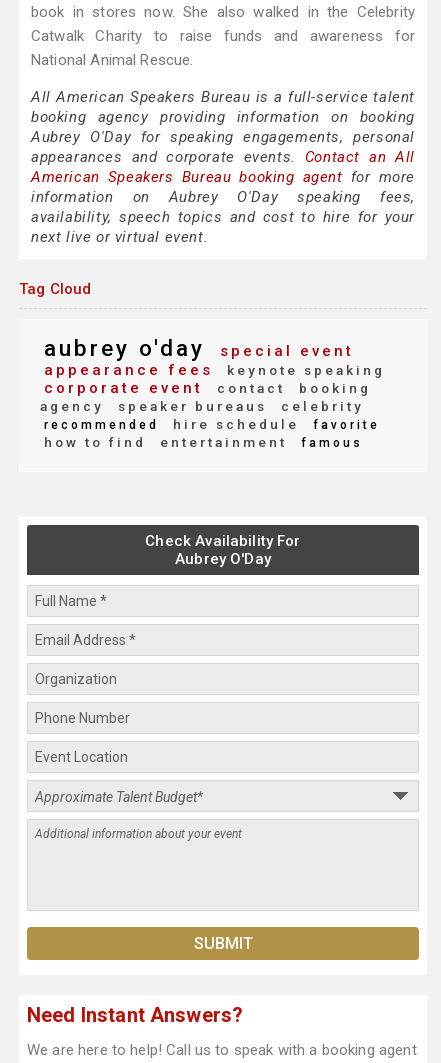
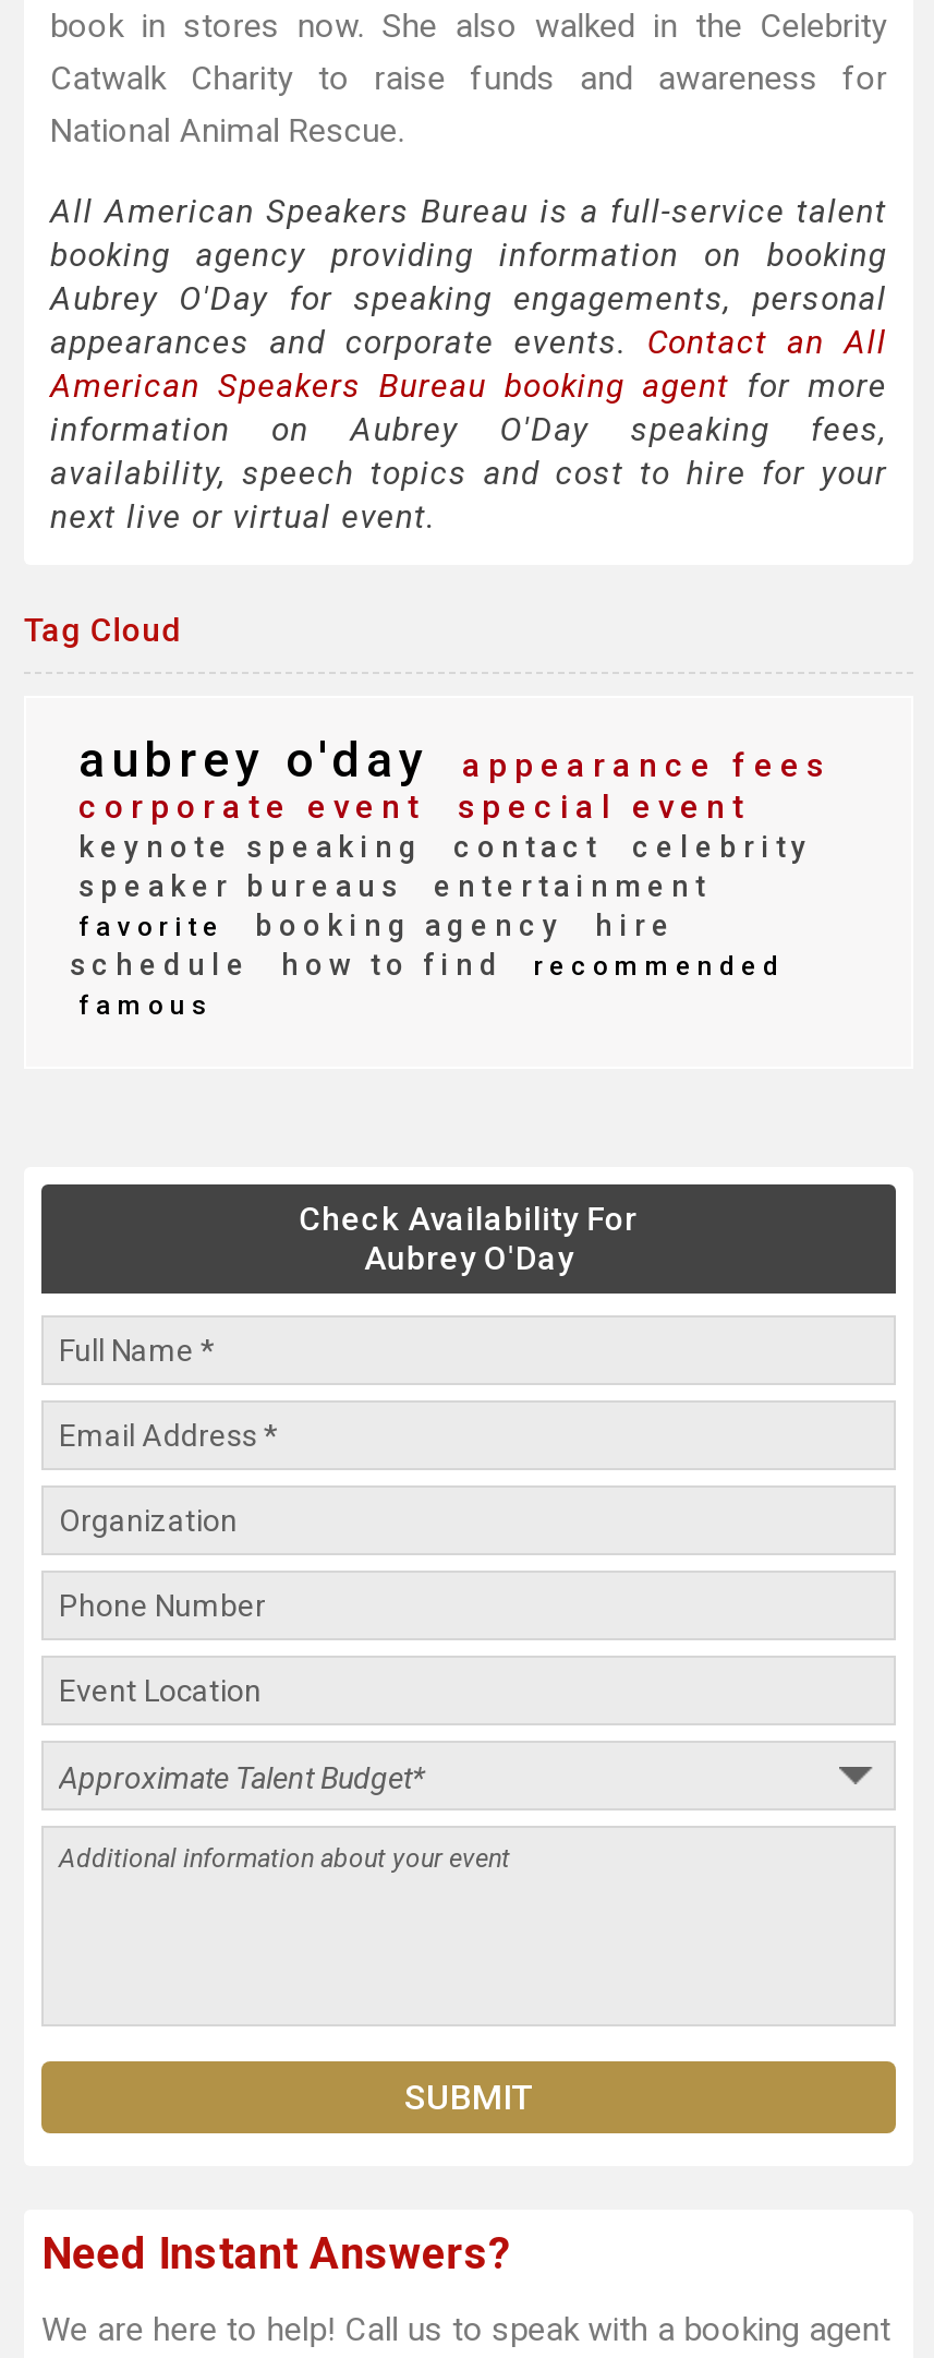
[40,335,385,450] aubrey o'day special event | appearance fees keynote speaking | corporate event contact booking | agency speaker bureaus celebrity | recommended hire schedule favorite | how to find entertainment famous -> [70,732,830,1022] aubrey o'day appearance fees | corporate event special event | keynote speaking contact celebrity | speaker bureaus entertainment | favorite booking agency hire | schedule how to find recommended | famous

